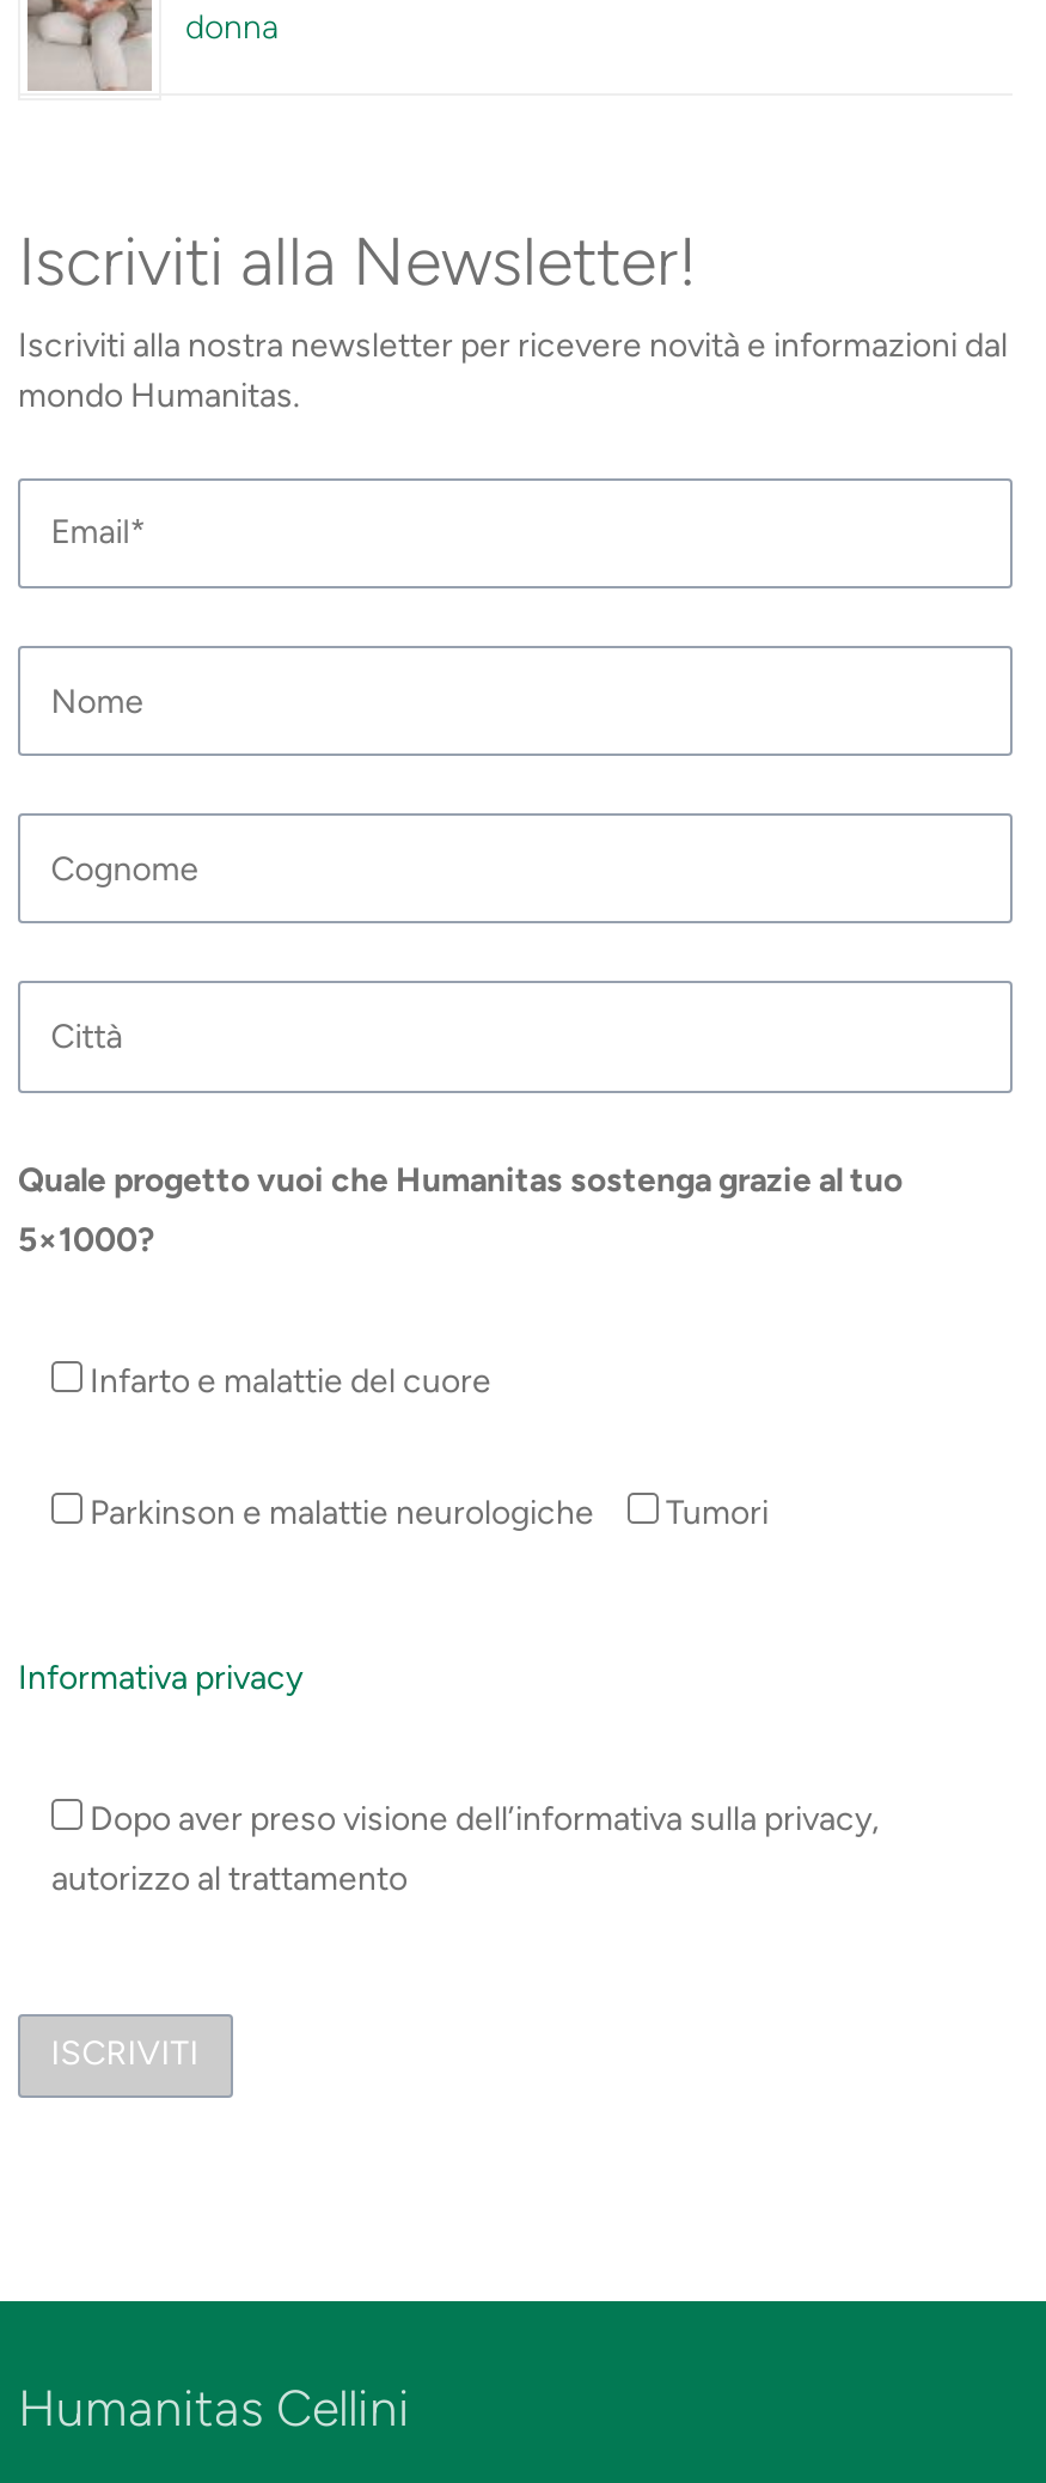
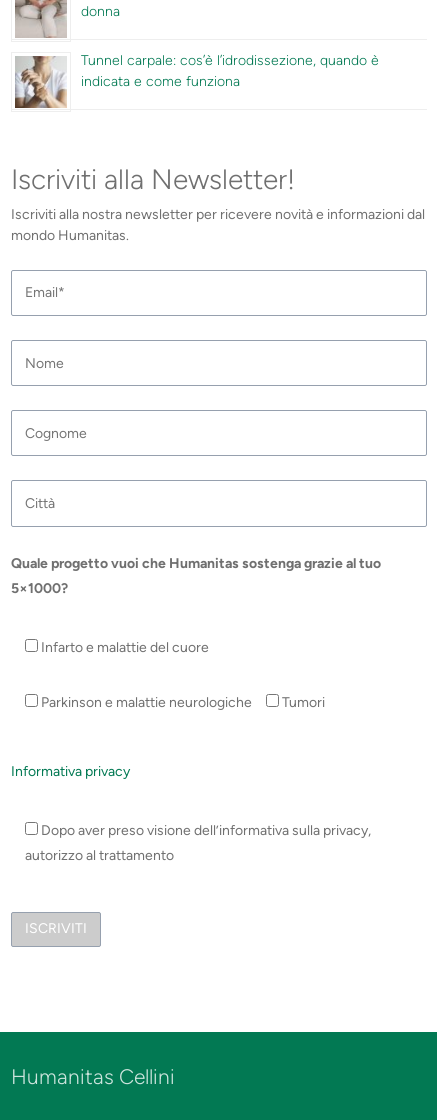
none -> [15,52,379,108] [image] | Tunnel carpale: cos’è l’idrodissezione, quando è | indicata e come funziona

